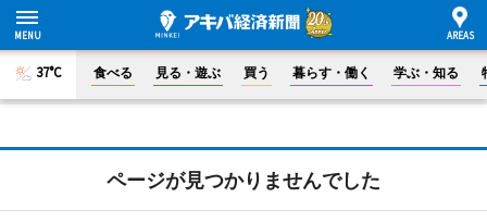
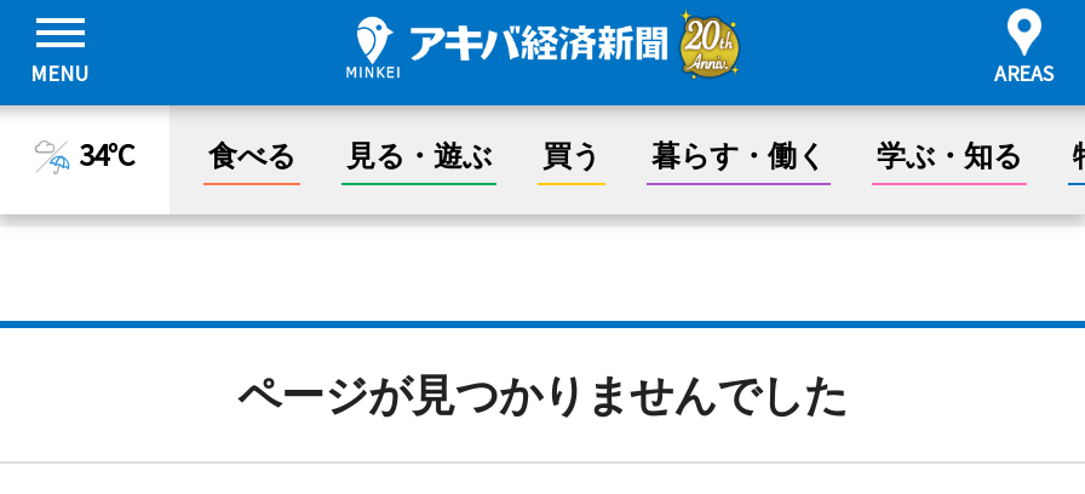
[35,64,61,82] 37°C -> [79,136,137,177] 34°C

